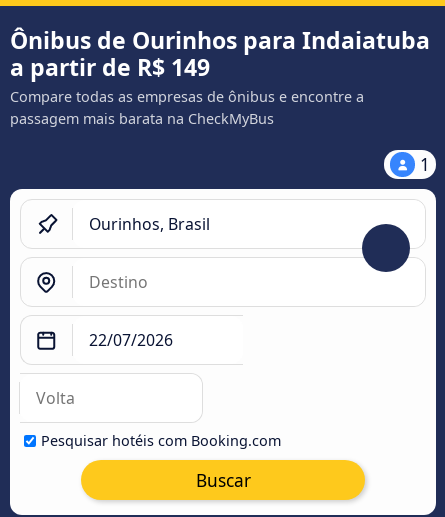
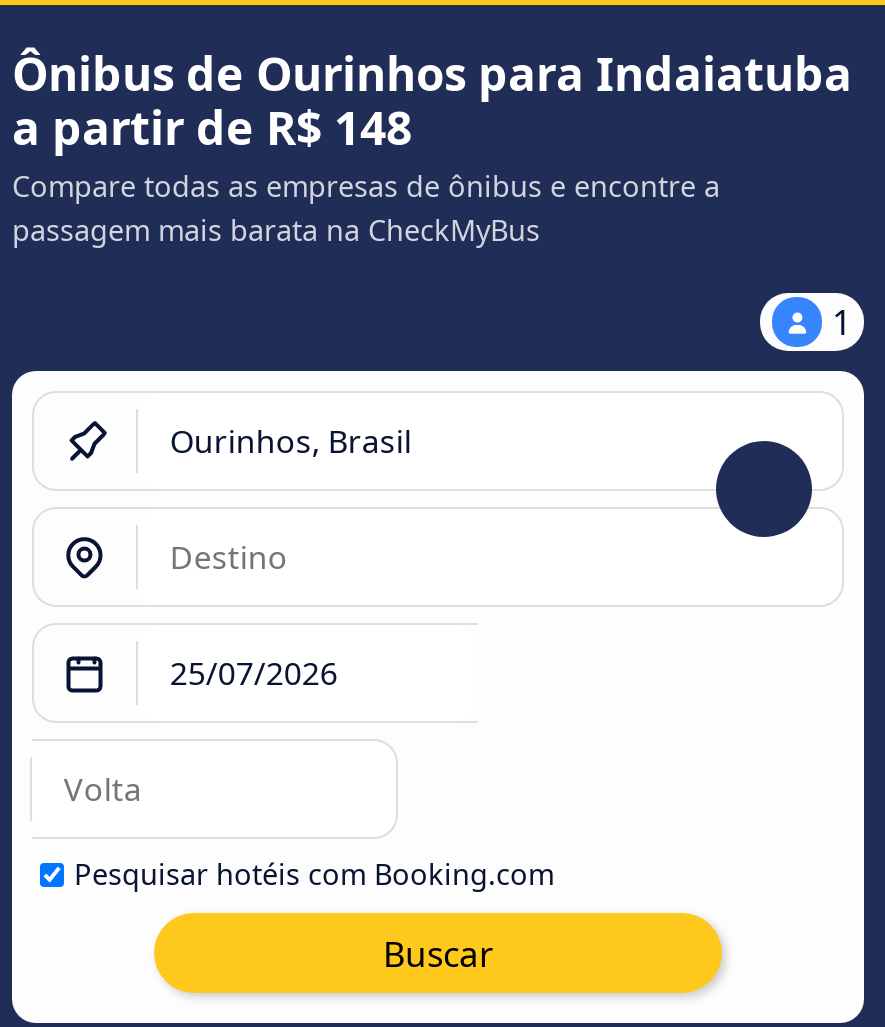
[10,51,210,83] a partir de R$ 149 -> [12,95,412,159] a partir de R$ 148

